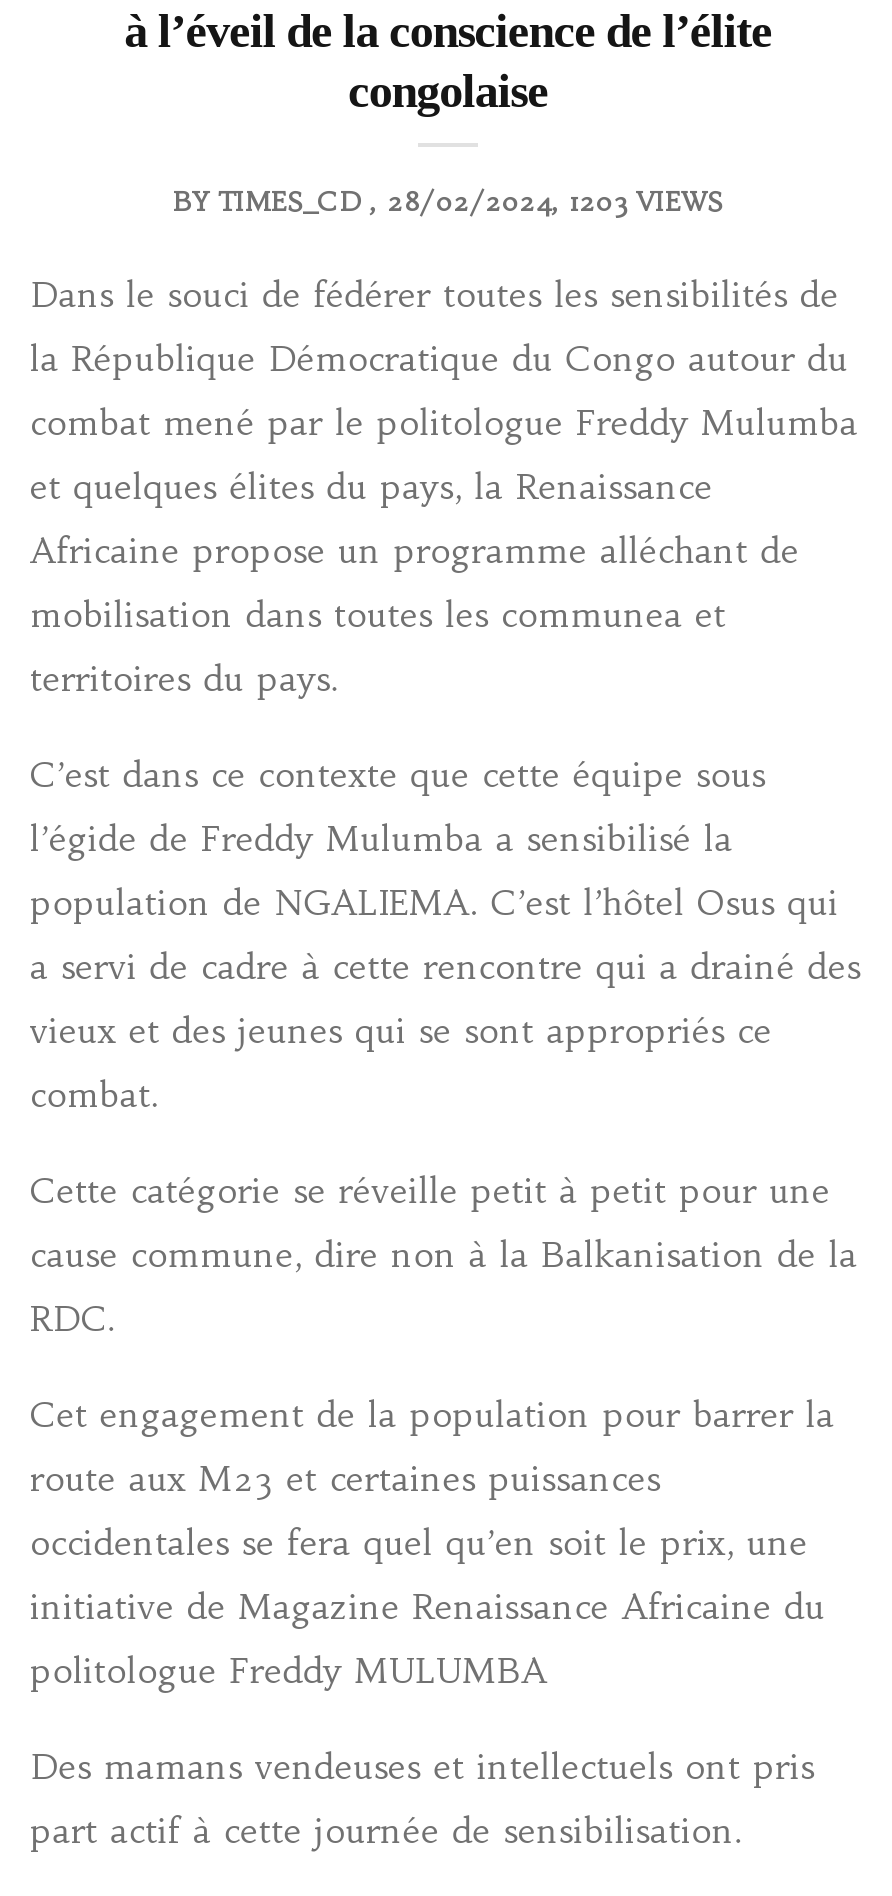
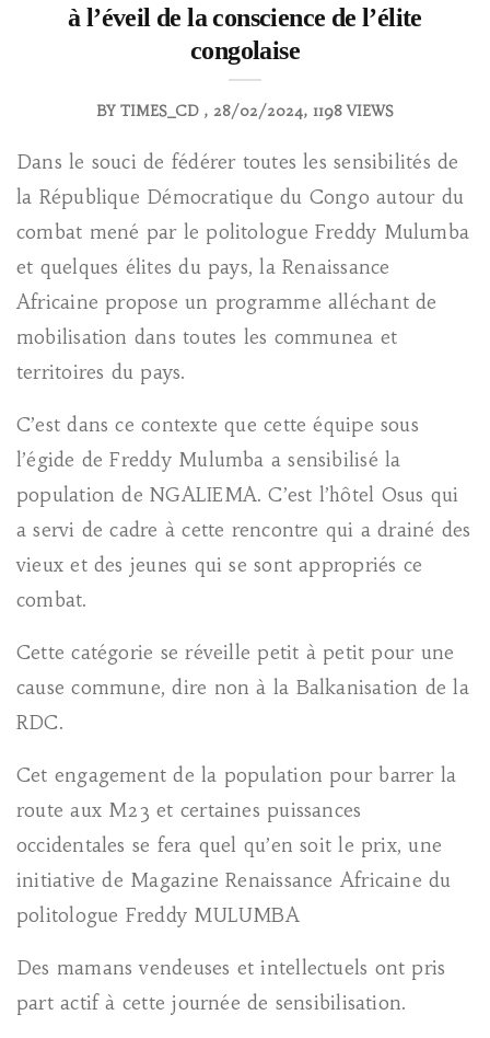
[173,185,723,219] BY TIMES_CD 28/02/2024 1203 VIEWS -> [96,101,394,120] BY TIMES_CD 28/02/2024 1198 VIEWS

